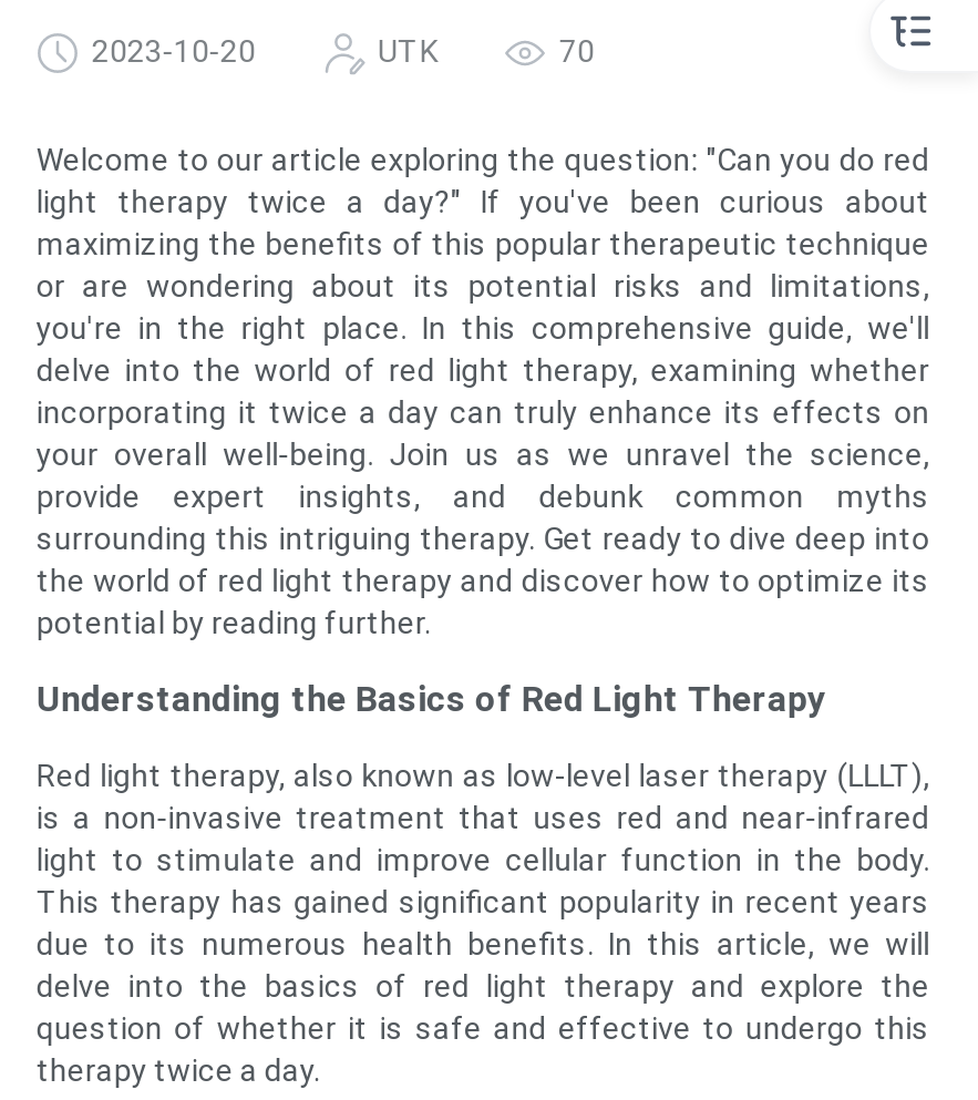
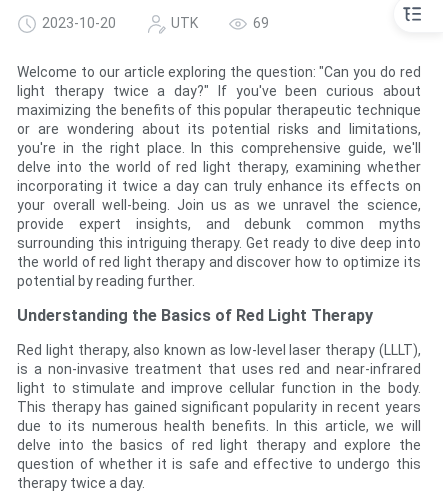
[559,32,595,68] 70 -> [253,14,269,30] 69

